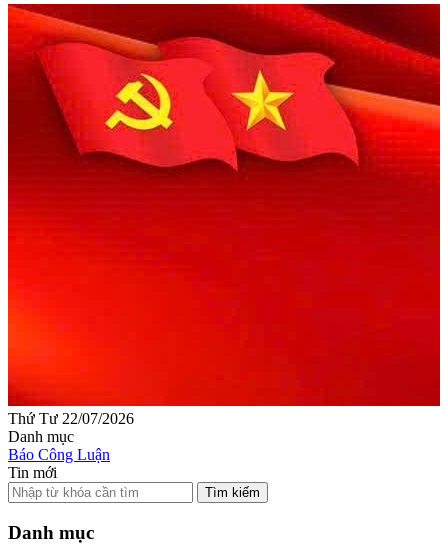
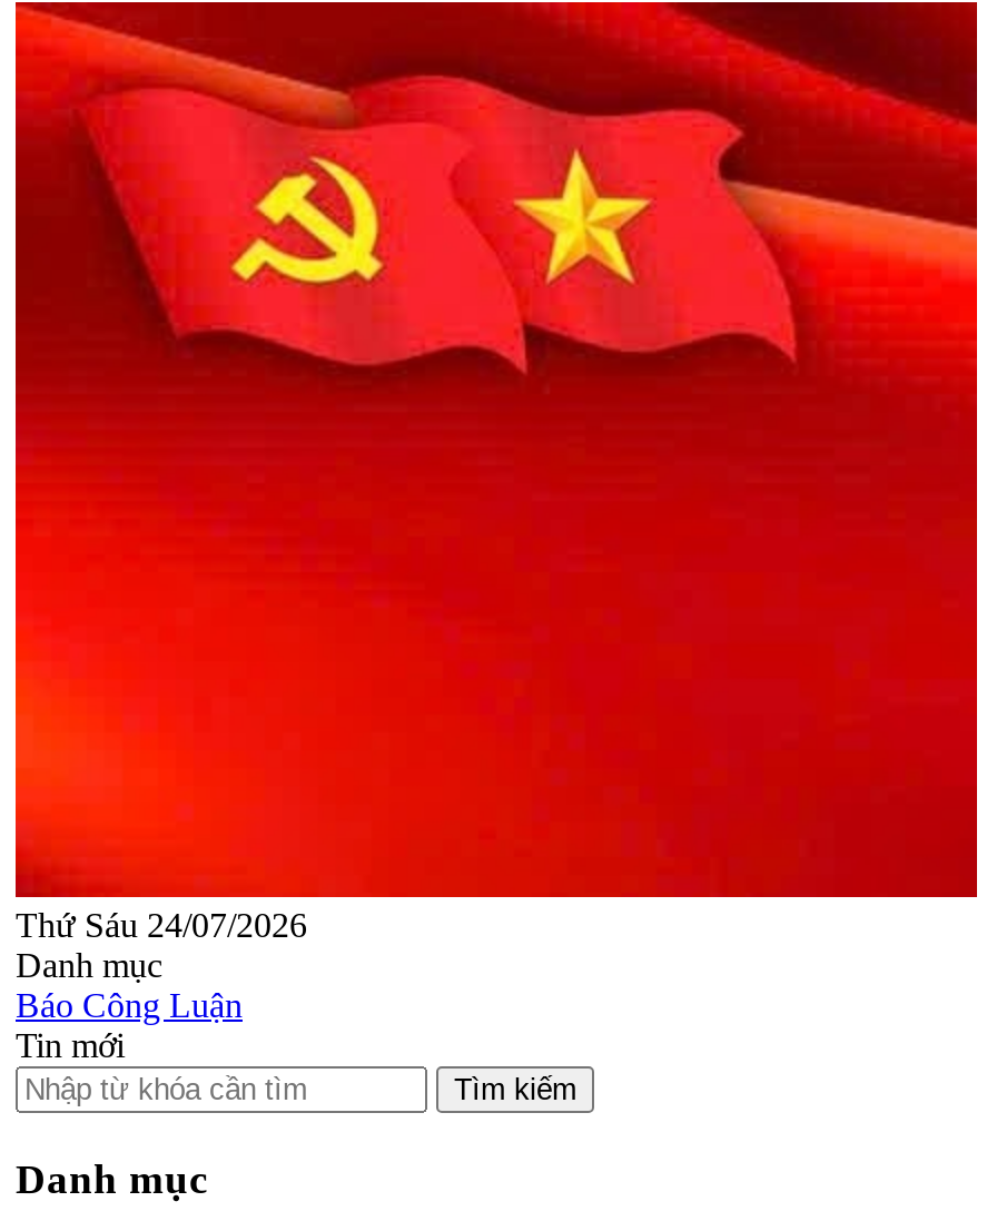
[8,410,134,427] Thứ Tư 22/07/2026 -> [16,906,307,944] Thứ Sáu 24/07/2026

